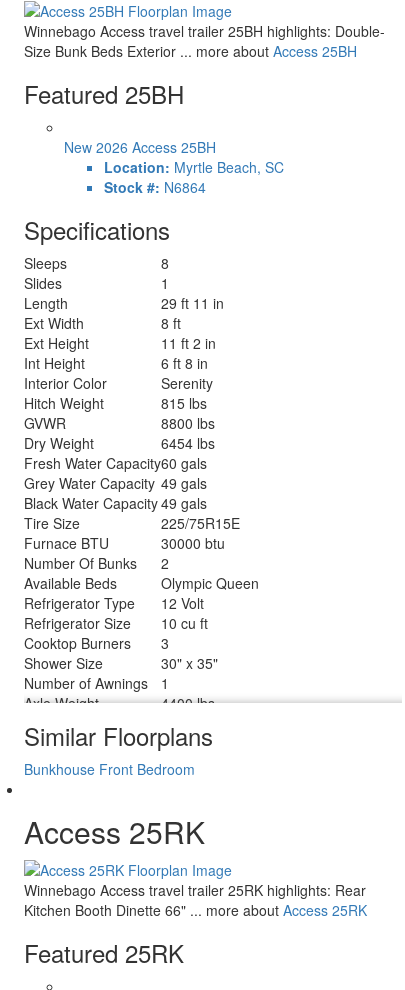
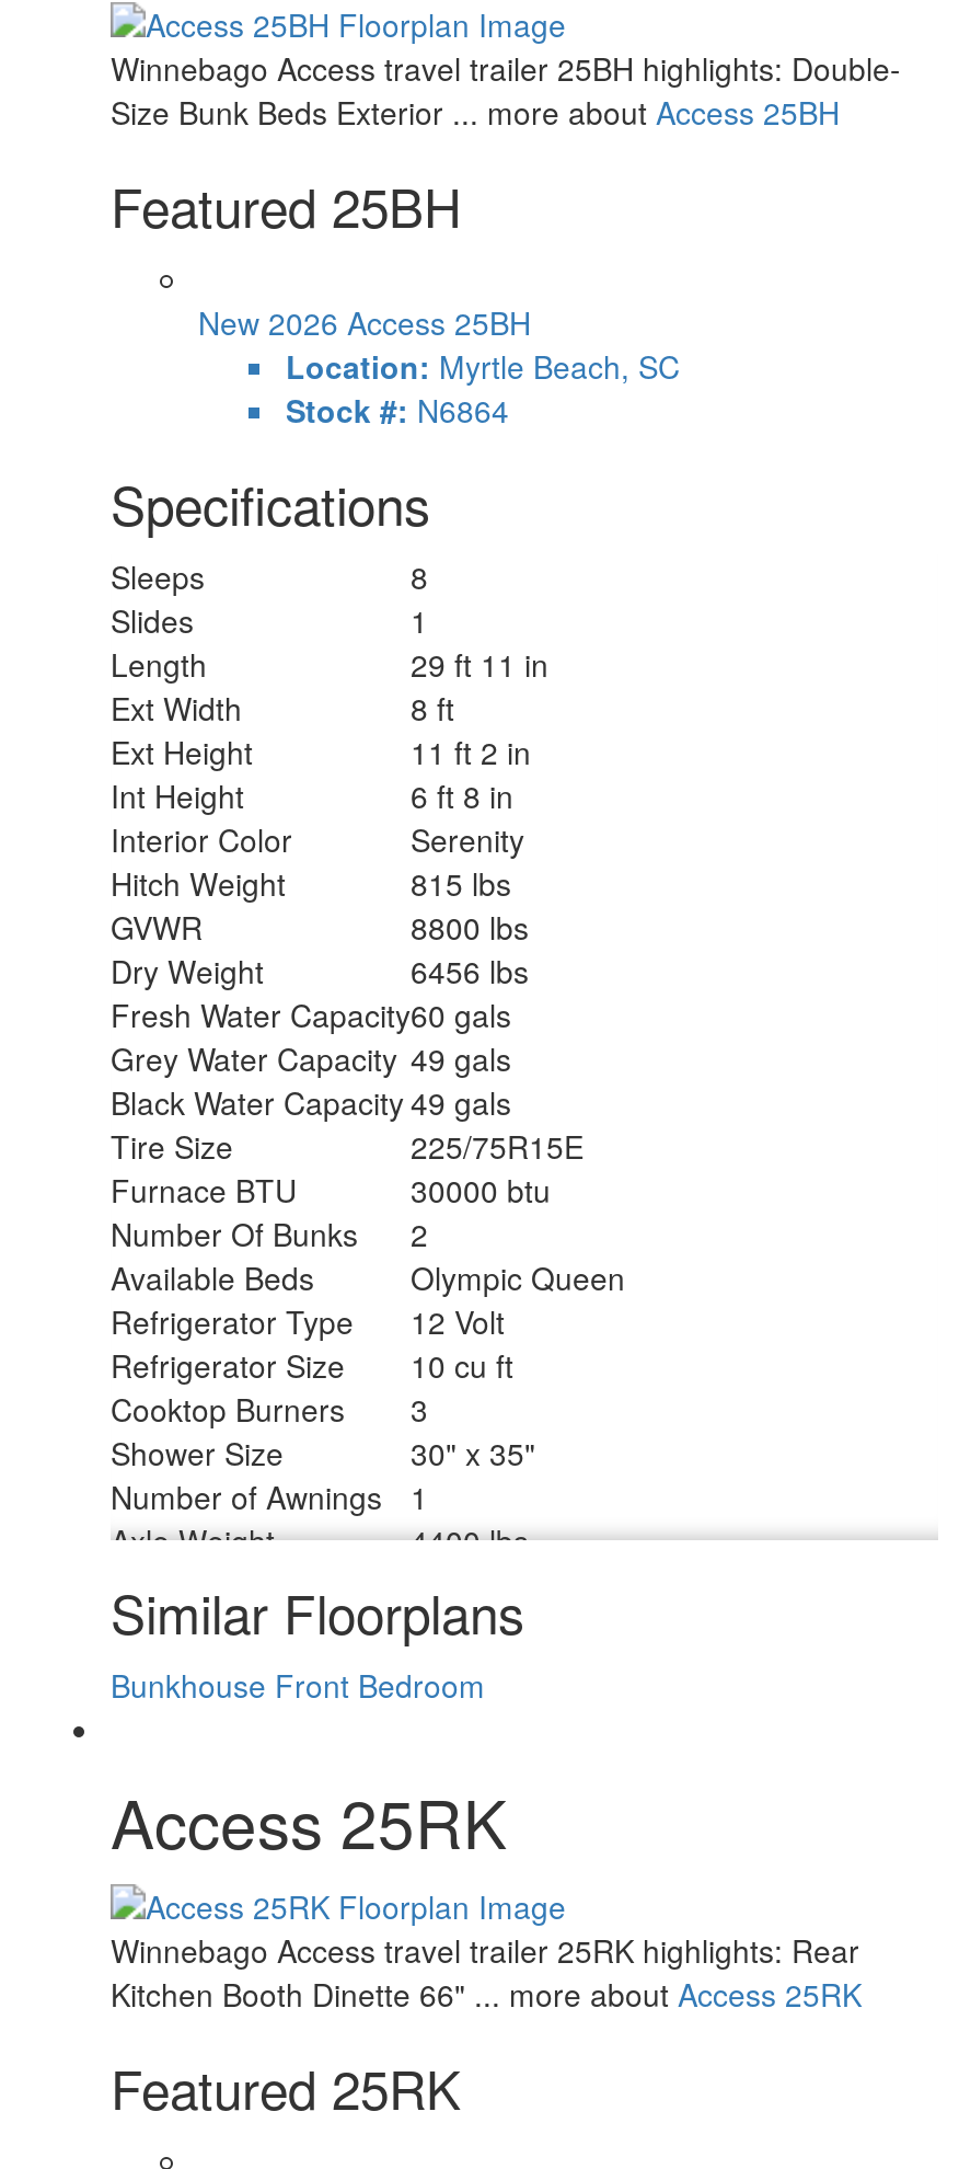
[161,433,215,453] 6454 lbs -> [411,949,529,992] 6456 lbs

